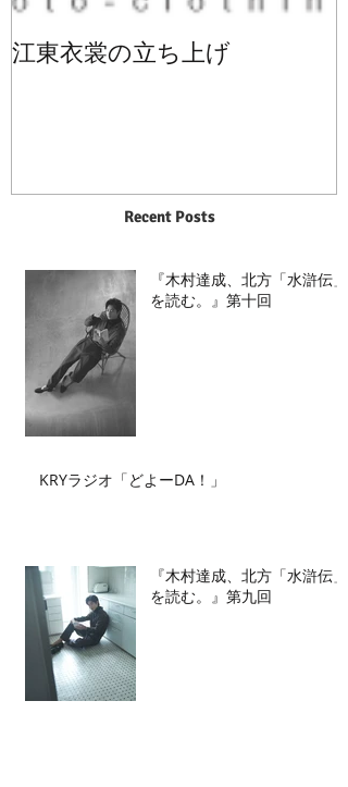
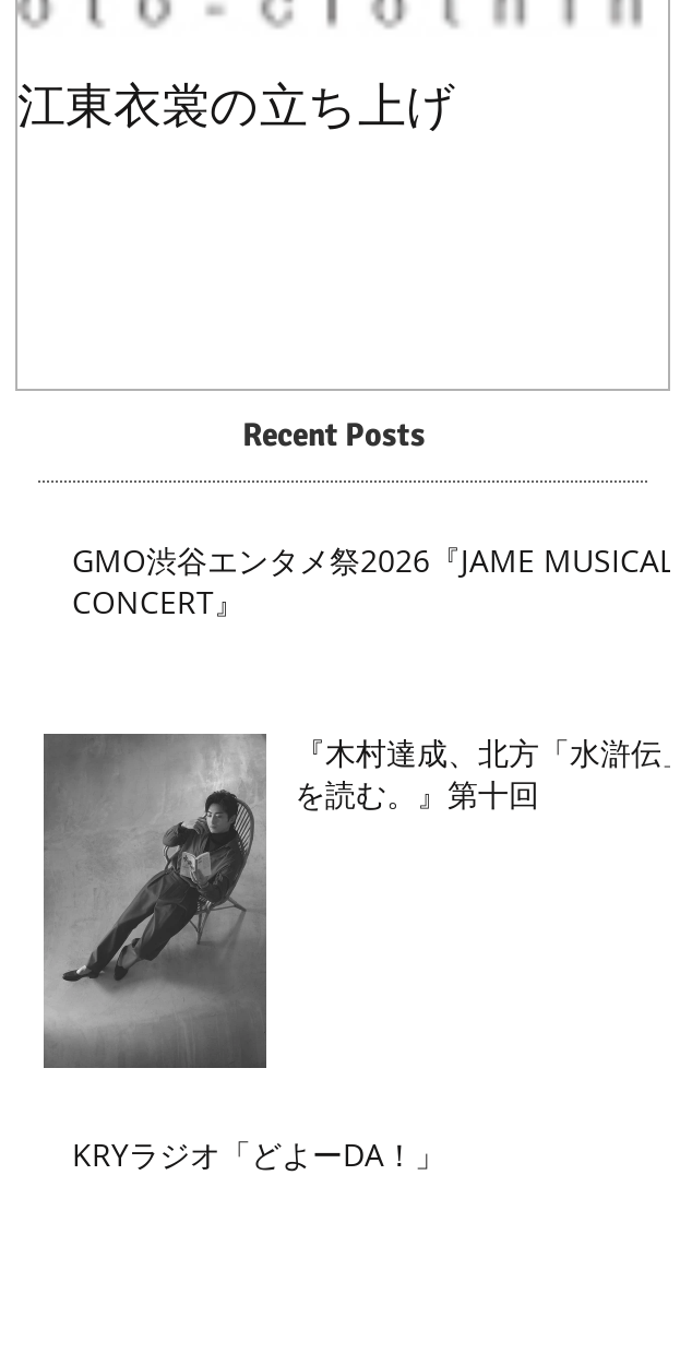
none -> [72,538,675,621] GMO渋谷エンタメ祭2026『JAME MUSICAL | CONCERT』
moved [39,268,348,489] -> [72,731,692,1174]: 『木村達成、北方「水滸伝」 | を読む。』第十回 | KRYラジオ「どよーDA！」
[24,564,348,702] [image] | 『木村達成、北方「水滸伝」 | を読む。』第九回 -> none

